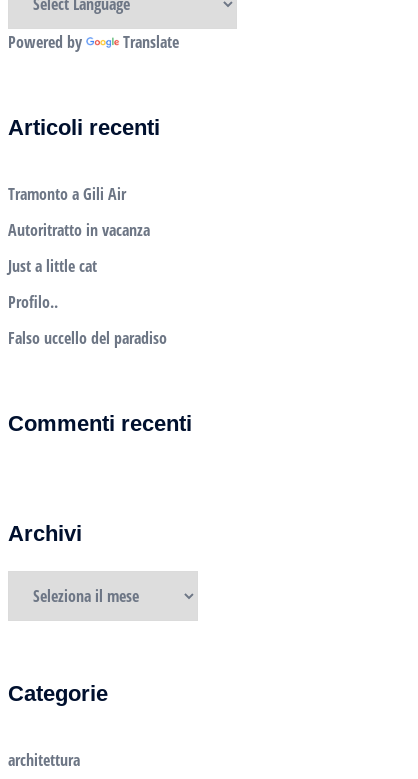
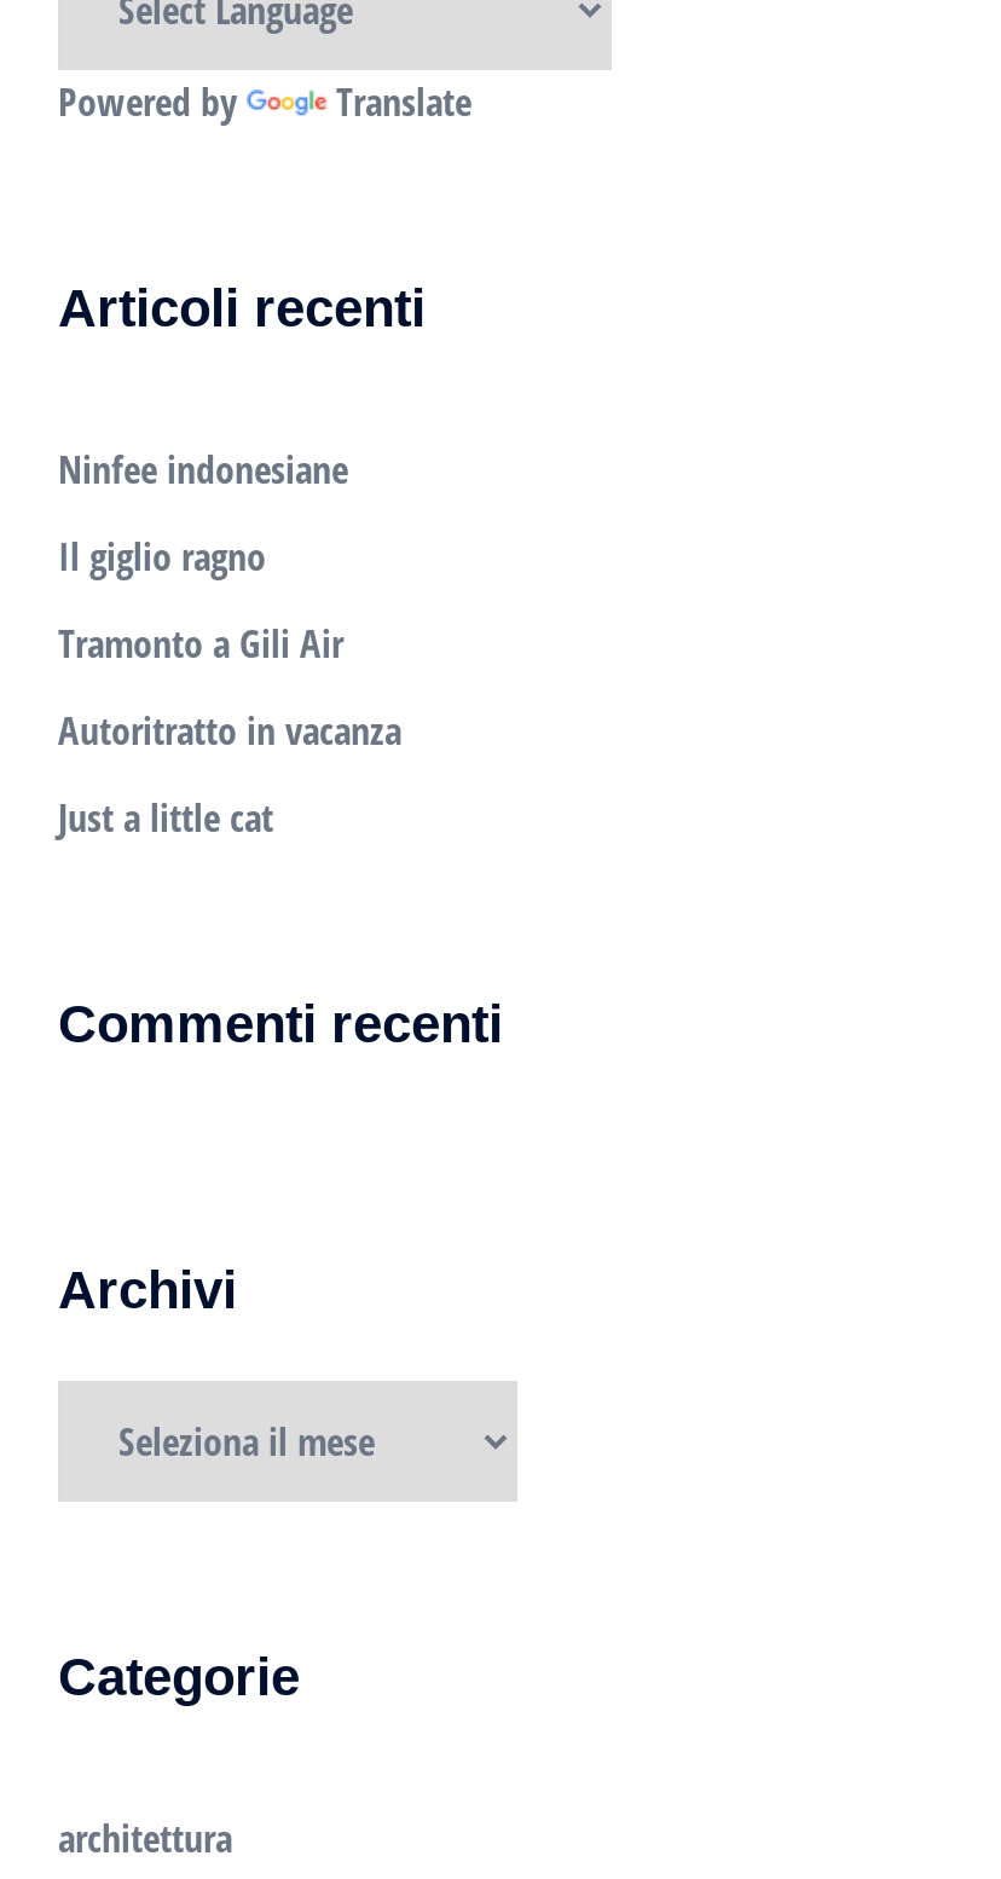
none -> [58,443,348,583] Ninfee indonesiane | Il giglio ragno
moved [8,183,150,277] -> [58,617,401,844]: Tramonto a Gili Air | Autoritratto in vacanza | Just a little cat
[8,291,167,349] Profilo.. | Falso uccello del paradiso -> none

